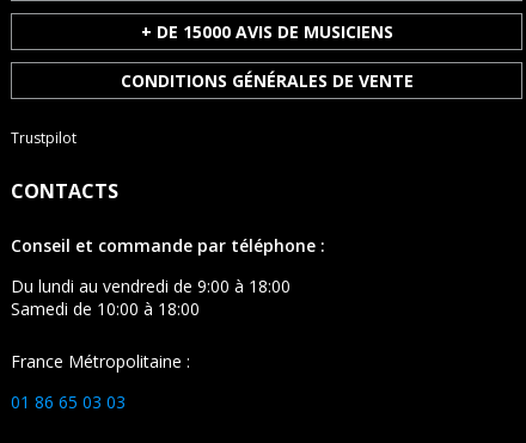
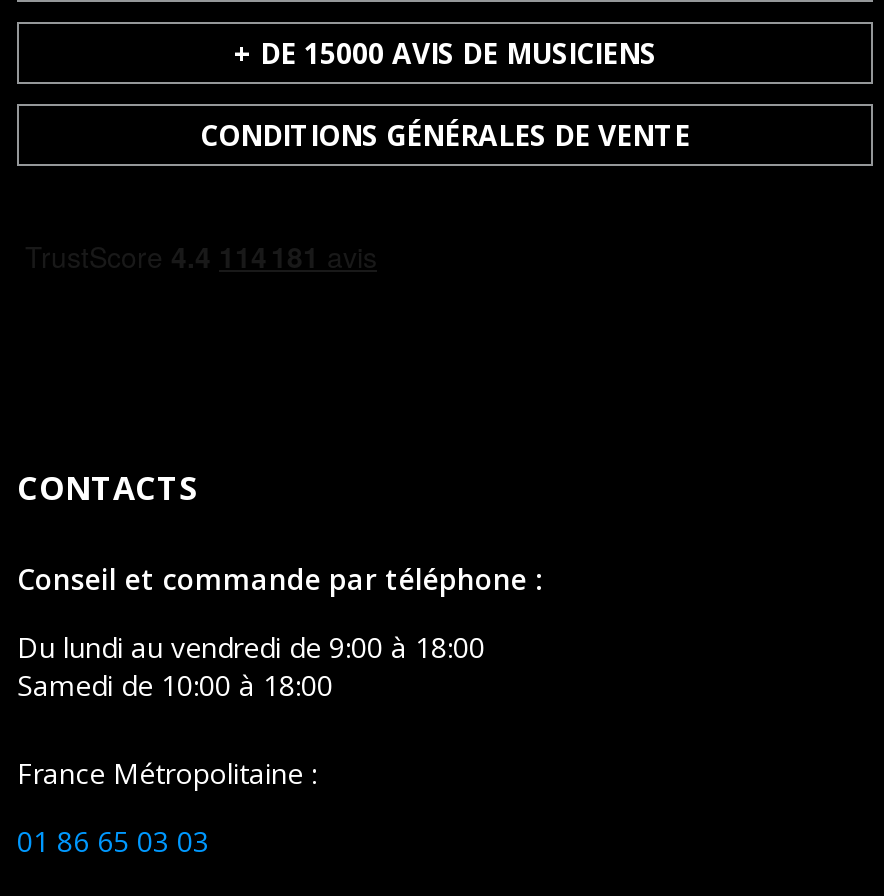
[11,128,77,148] Trustpilot -> none

